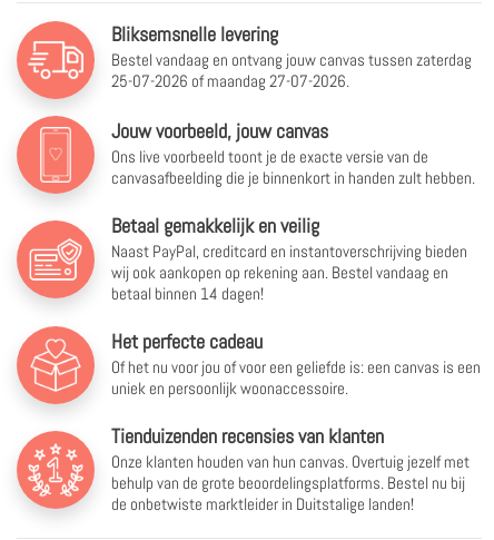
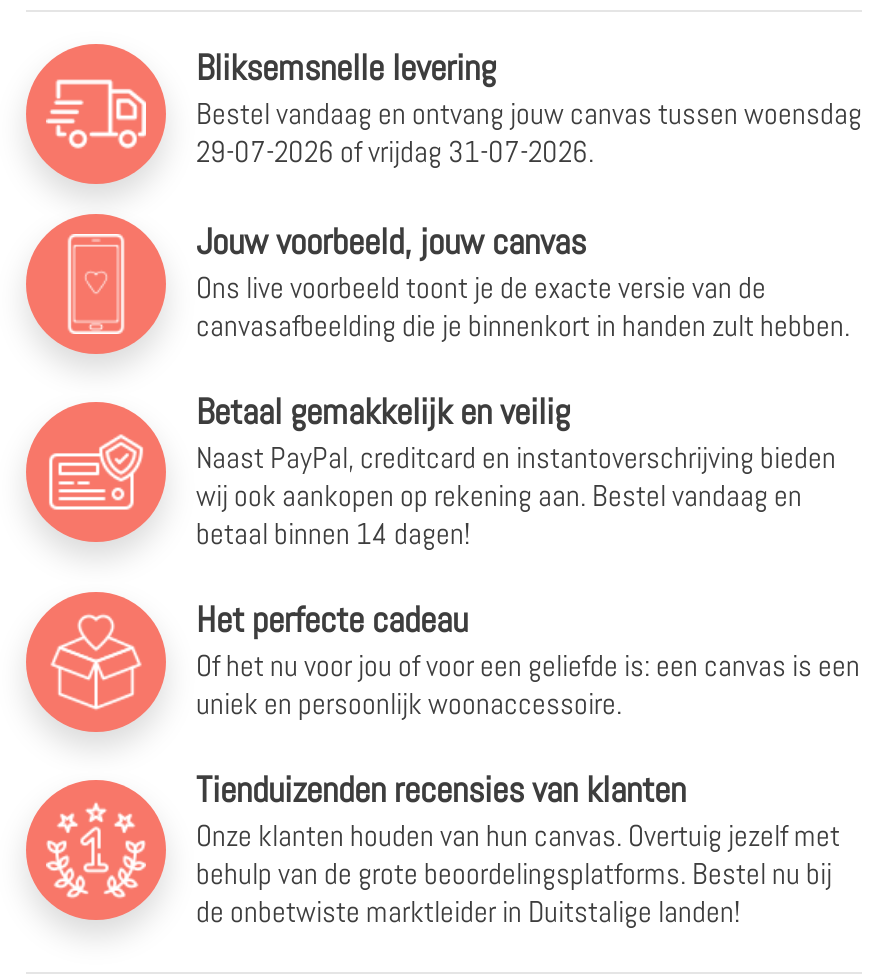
[111,49,472,70] Bestel vandaag en ontvang jouw canvas tussen zaterdag -> [196,94,862,132] Bestel vandaag en ontvang jouw canvas tussen woensdag
[111,70,349,91] 25-07-2026 of maandag 27-07-2026. -> [196,132,594,170] 29-07-2026 of vrijdag 31-07-2026.

